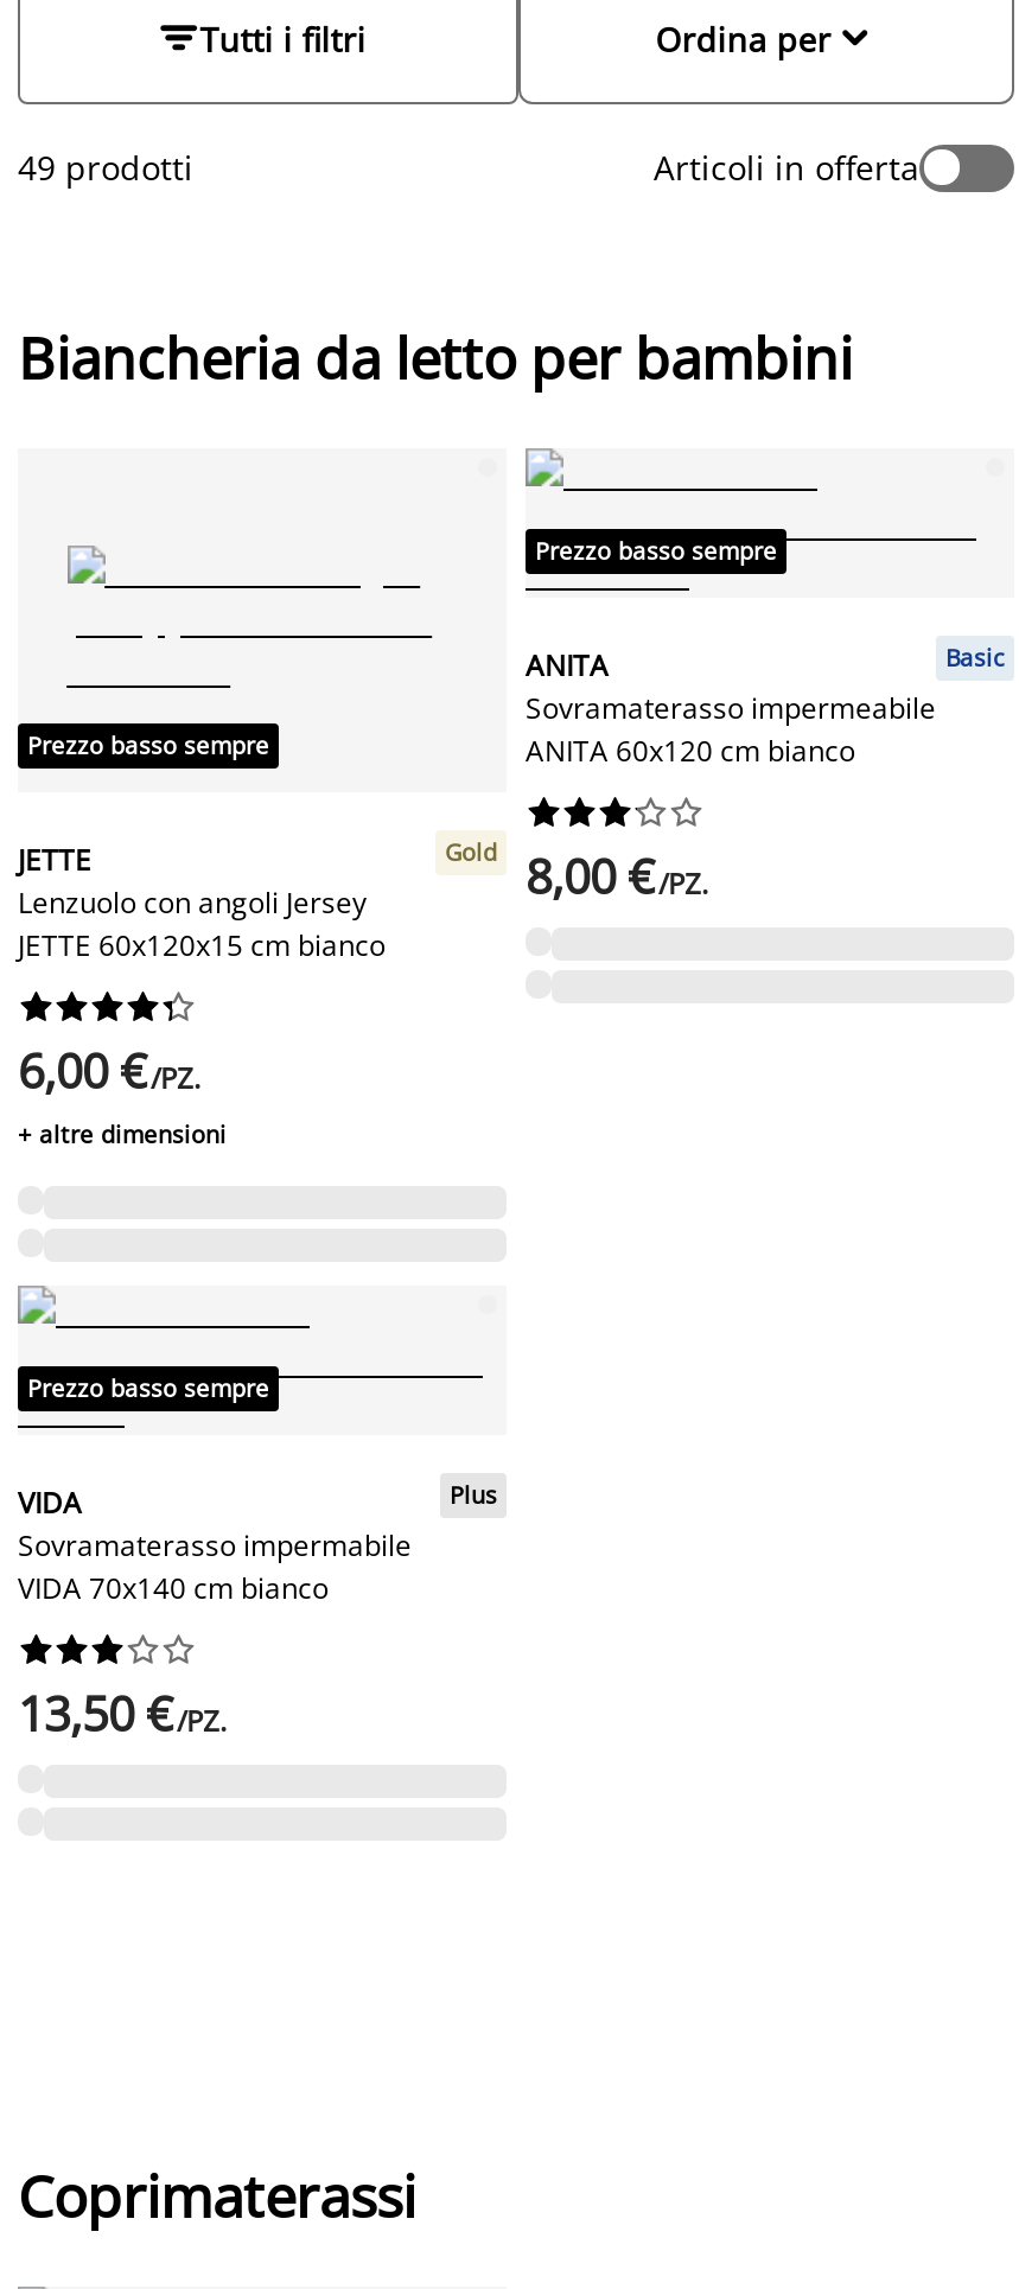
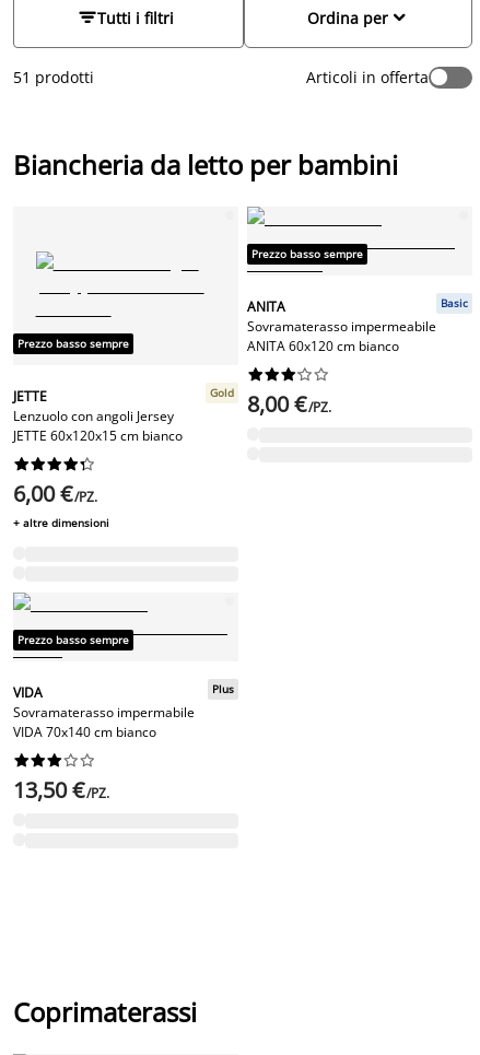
[18,145,193,190] 49 prodotti -> [13,67,94,87] 51 prodotti

